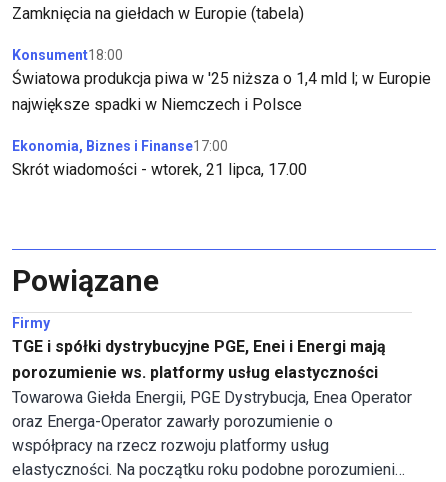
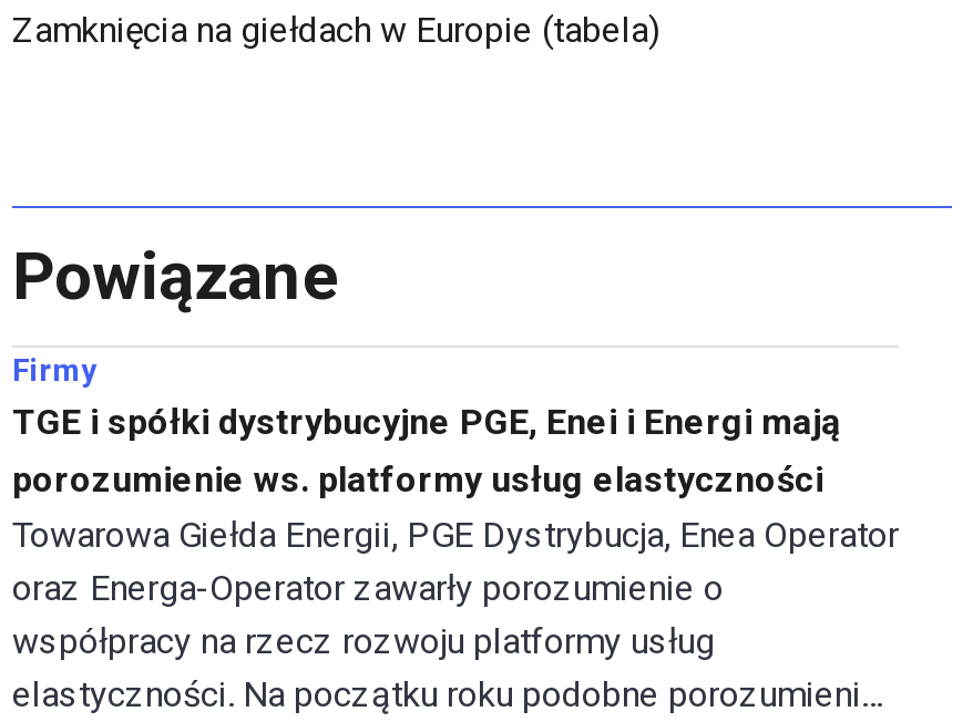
[12,47,431,179] Konsument18:00 | Światowa produkcja piwa w '25 niższa o 1,4 mld l; w Europie | największe spadki w Niemczech i Polsce | Ekonomia, Biznes i Finanse17:00 | Skrót wiadomości - wtorek, 21 lipca, 17.00 -> none

